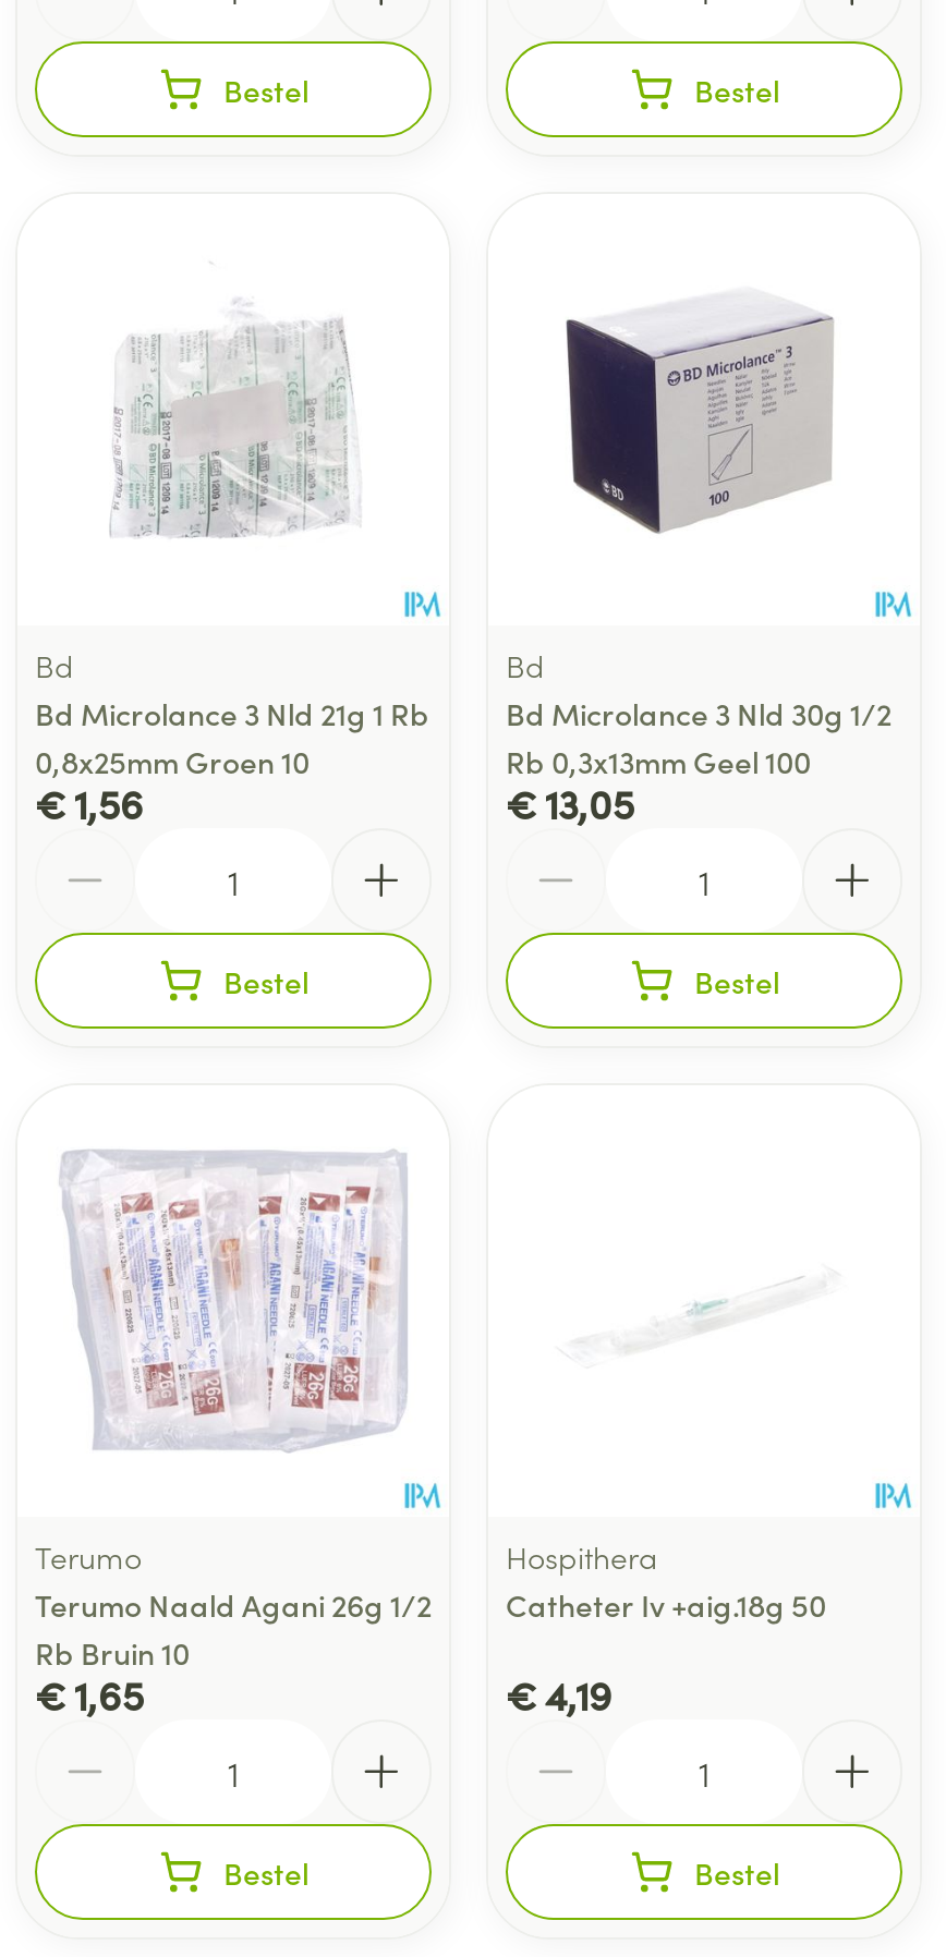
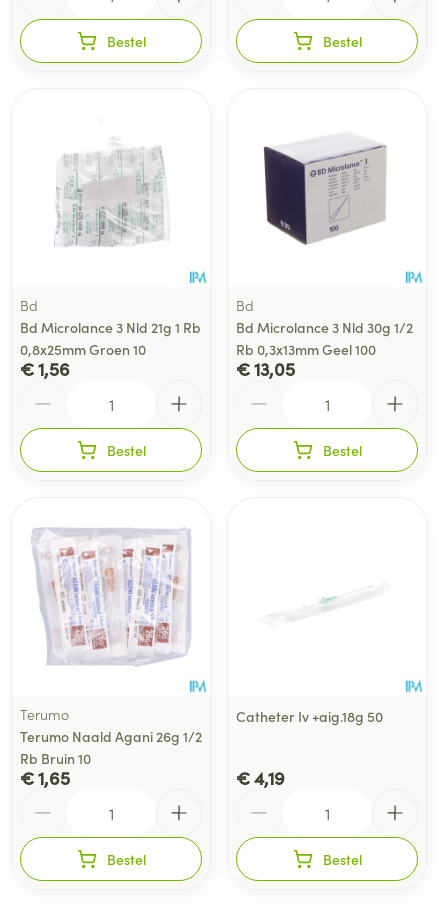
[506,1534,658,1578] Hospithera -> none
moved [506,1582,826,1626] -> [236,706,383,726]: Catheter Iv +aig.18g 50

